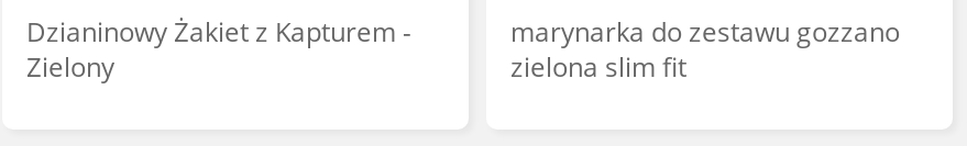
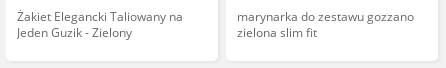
[26,13,411,86] Dzianinowy Żakiet z Kapturem - | Zielony -> [17,8,183,41] Żakiet Elegancki Taliowany na | Jeden Guzik - Zielony

